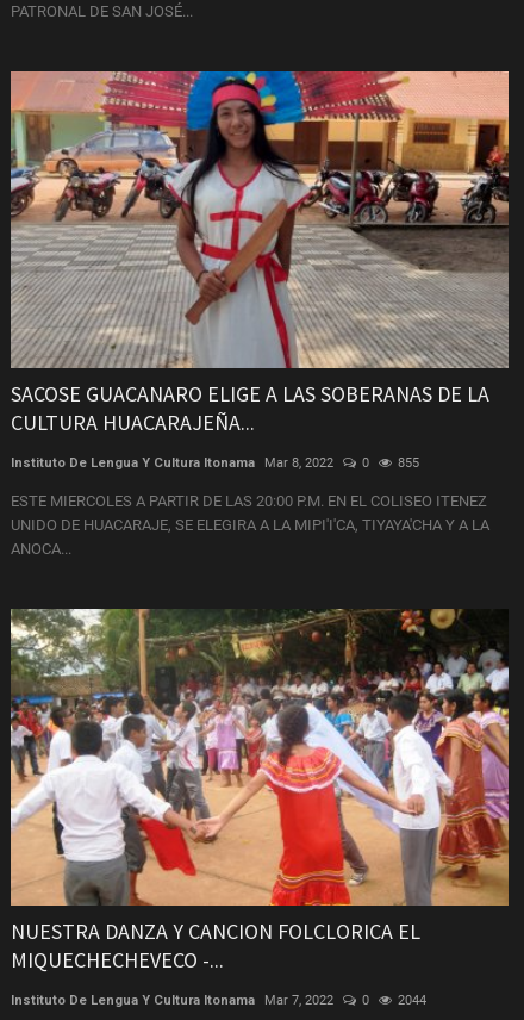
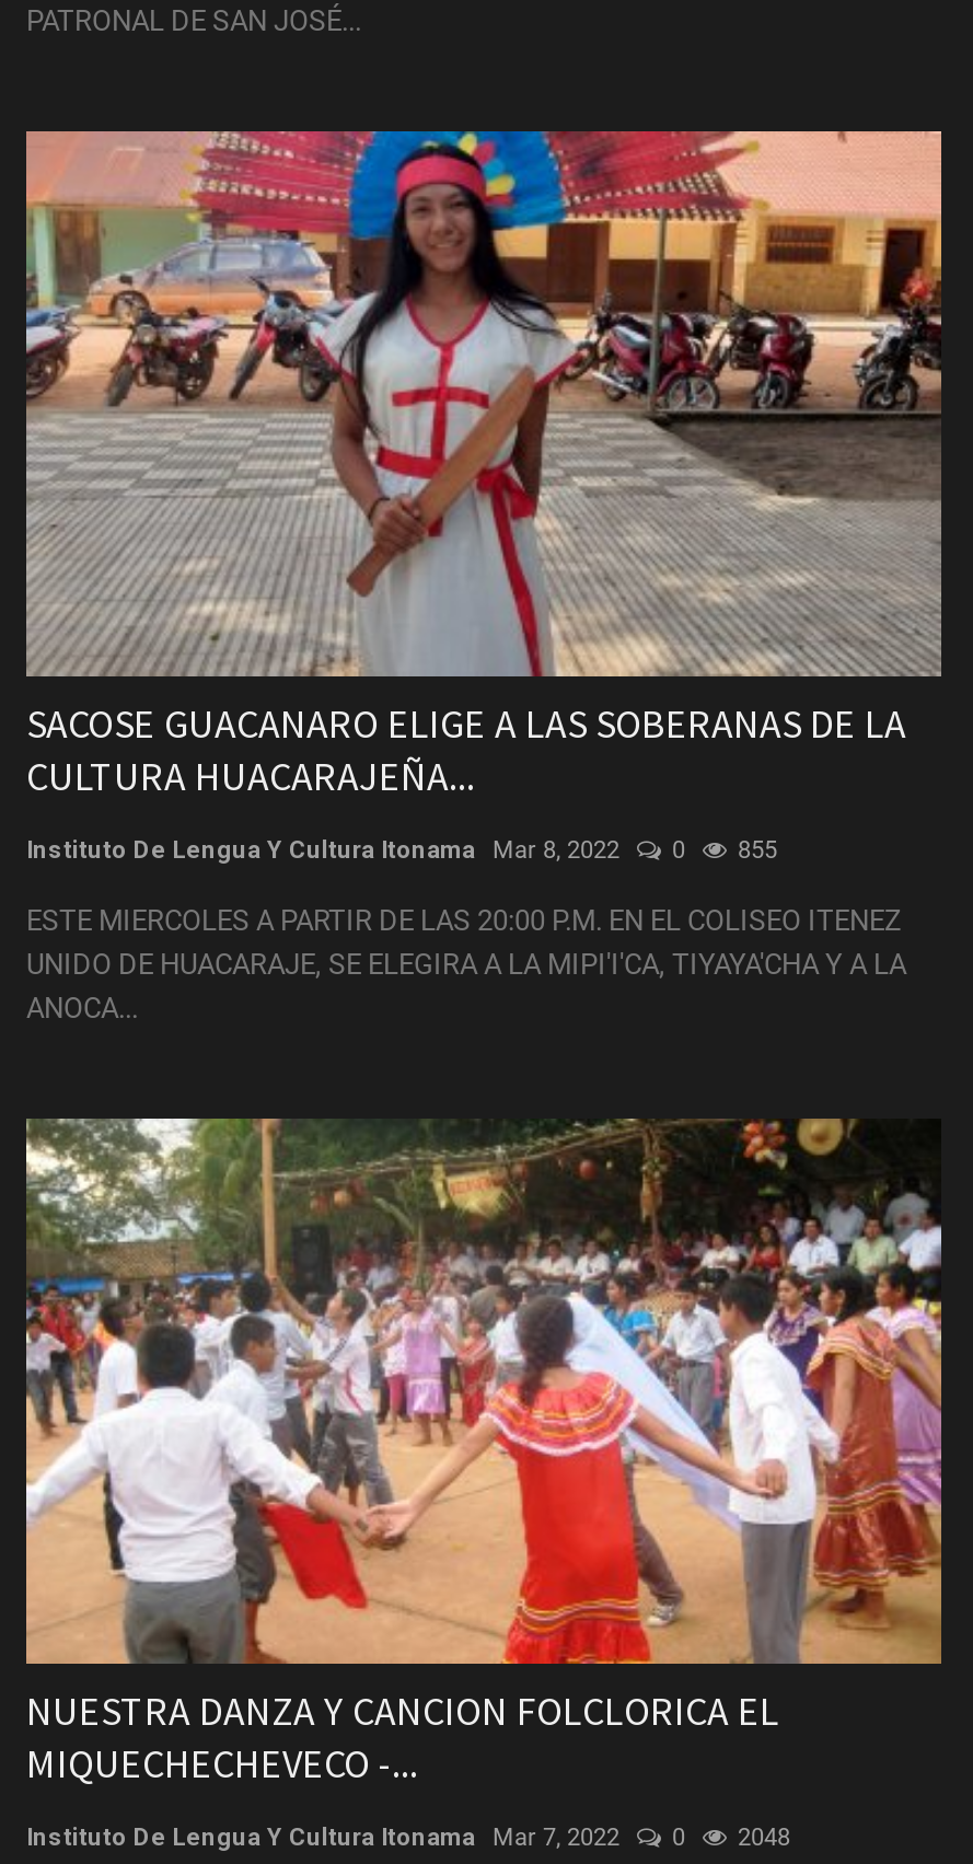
[11,992,426,1008] Instituto De Lengua Y Cultura Itonama Mar 7, 2022 0 2044 -> [26,1823,790,1851] Instituto De Lengua Y Cultura Itonama Mar 7, 2022 0 2048

